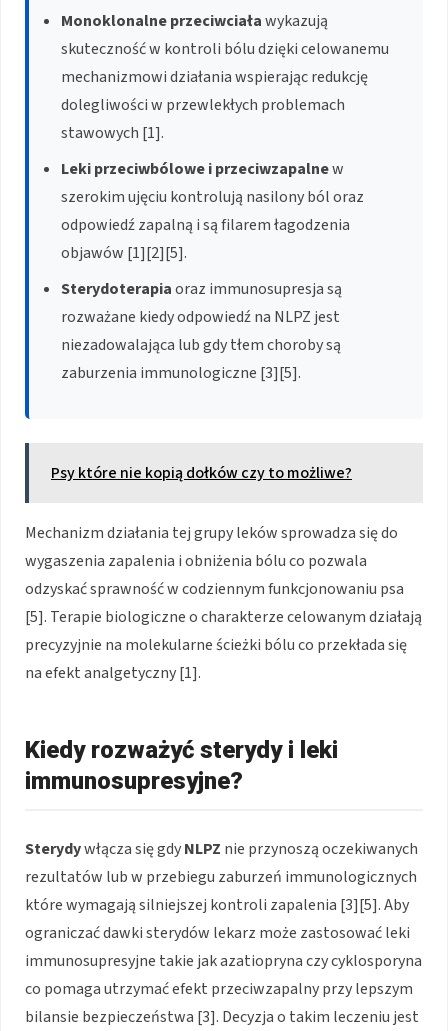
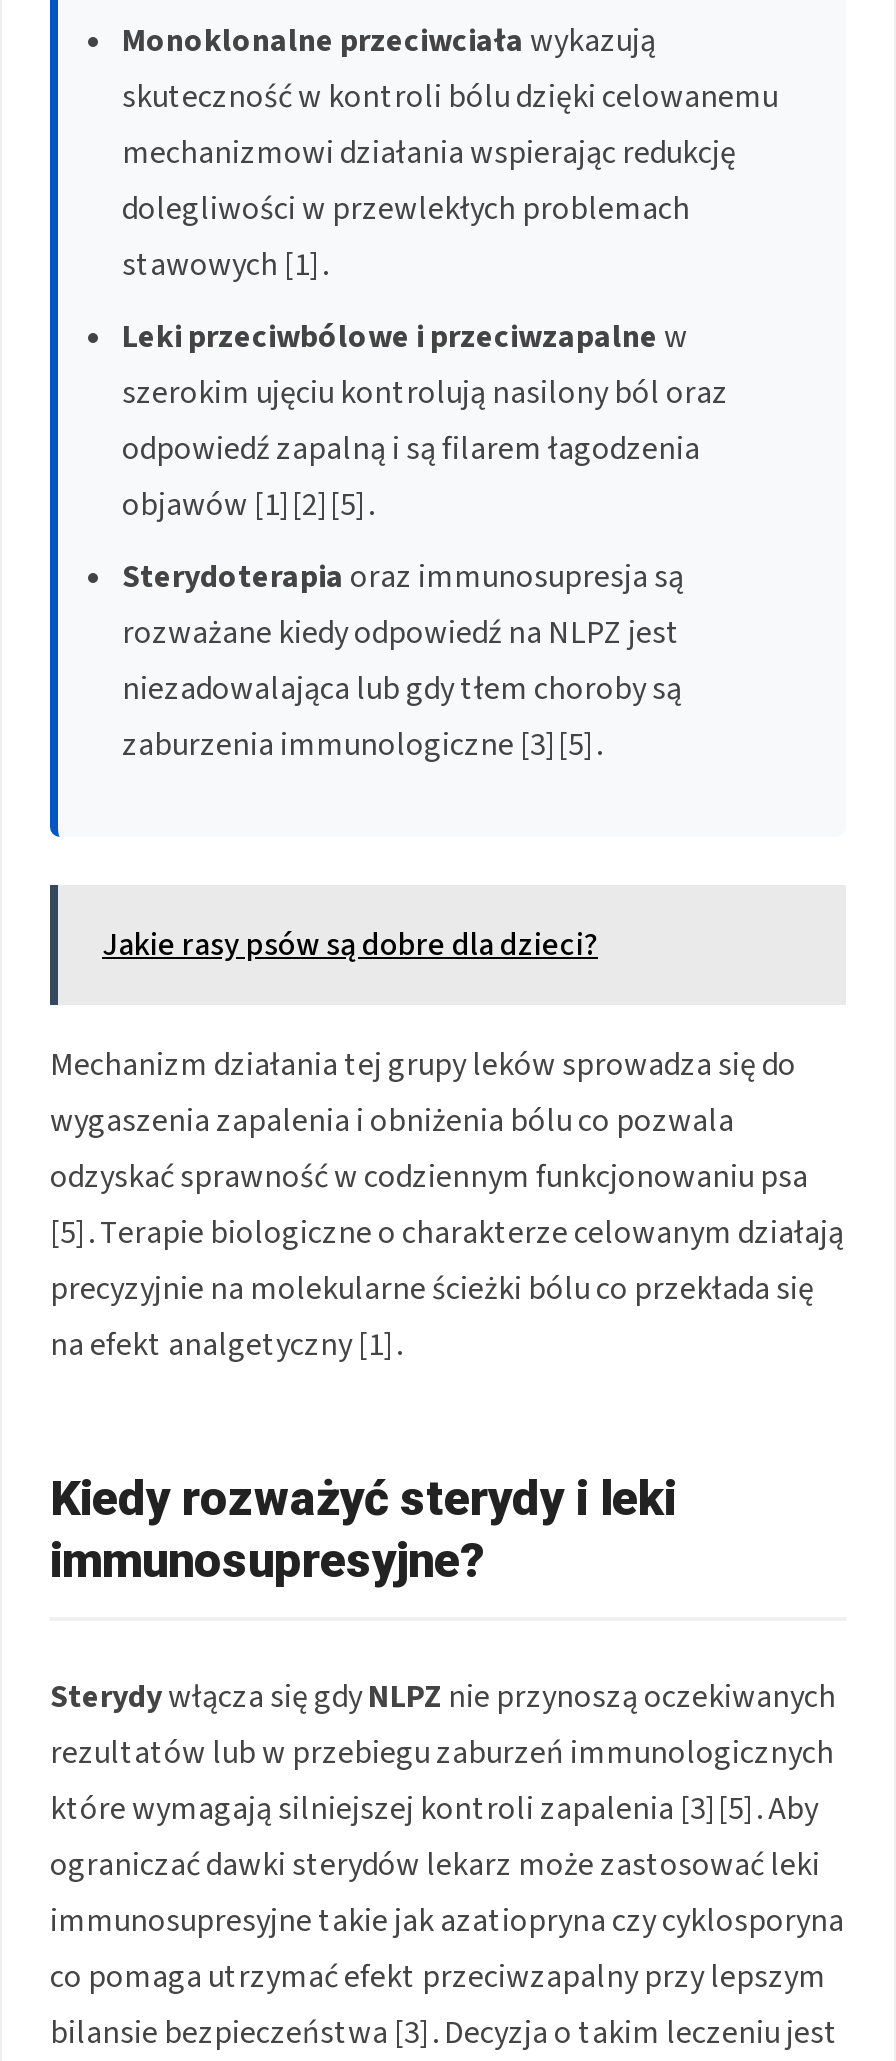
[51,462,352,484] Psy które nie kopią dołków czy to możliwe? -> [102,923,598,967] Jakie rasy psów są dobre dla dzieci?

